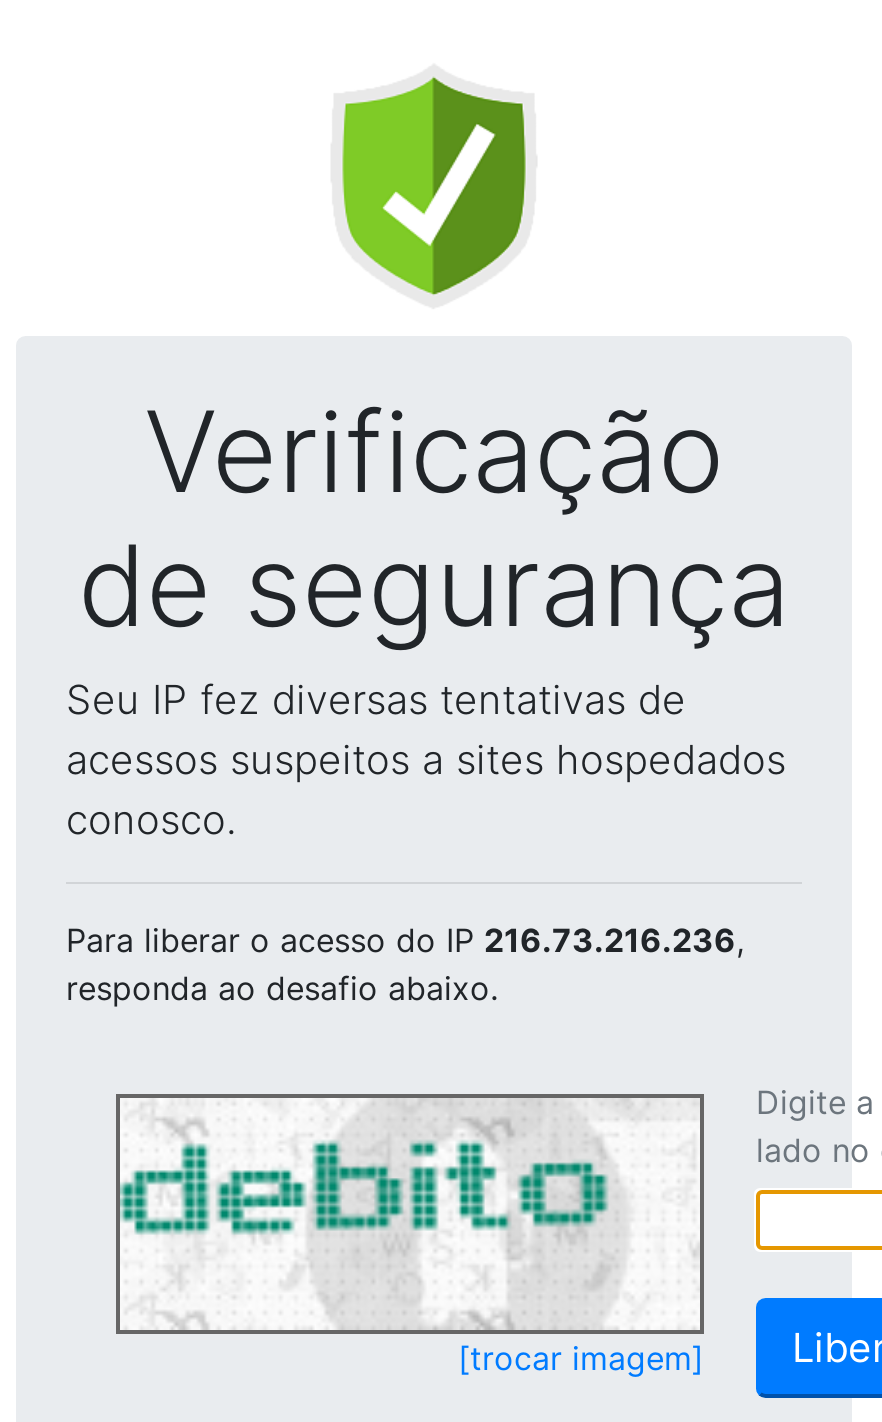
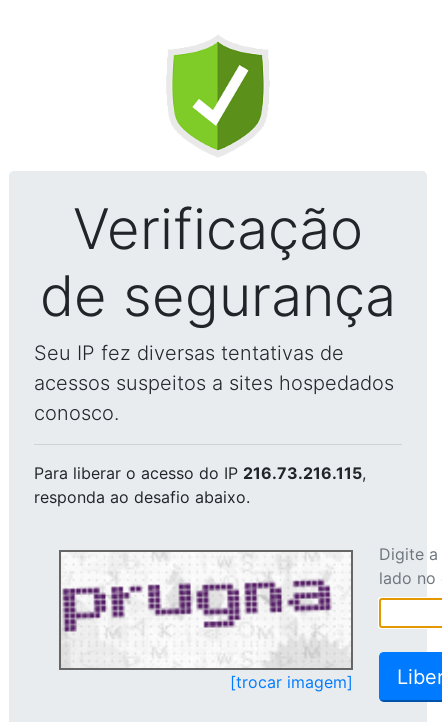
[66,920,744,960] Para liberar o acesso do IP 216.73.216.236, -> [34,463,366,483] Para liberar o acesso do IP 216.73.216.115,
[120,1102,662,1326] [image] -> [61,553,333,667] [image]

